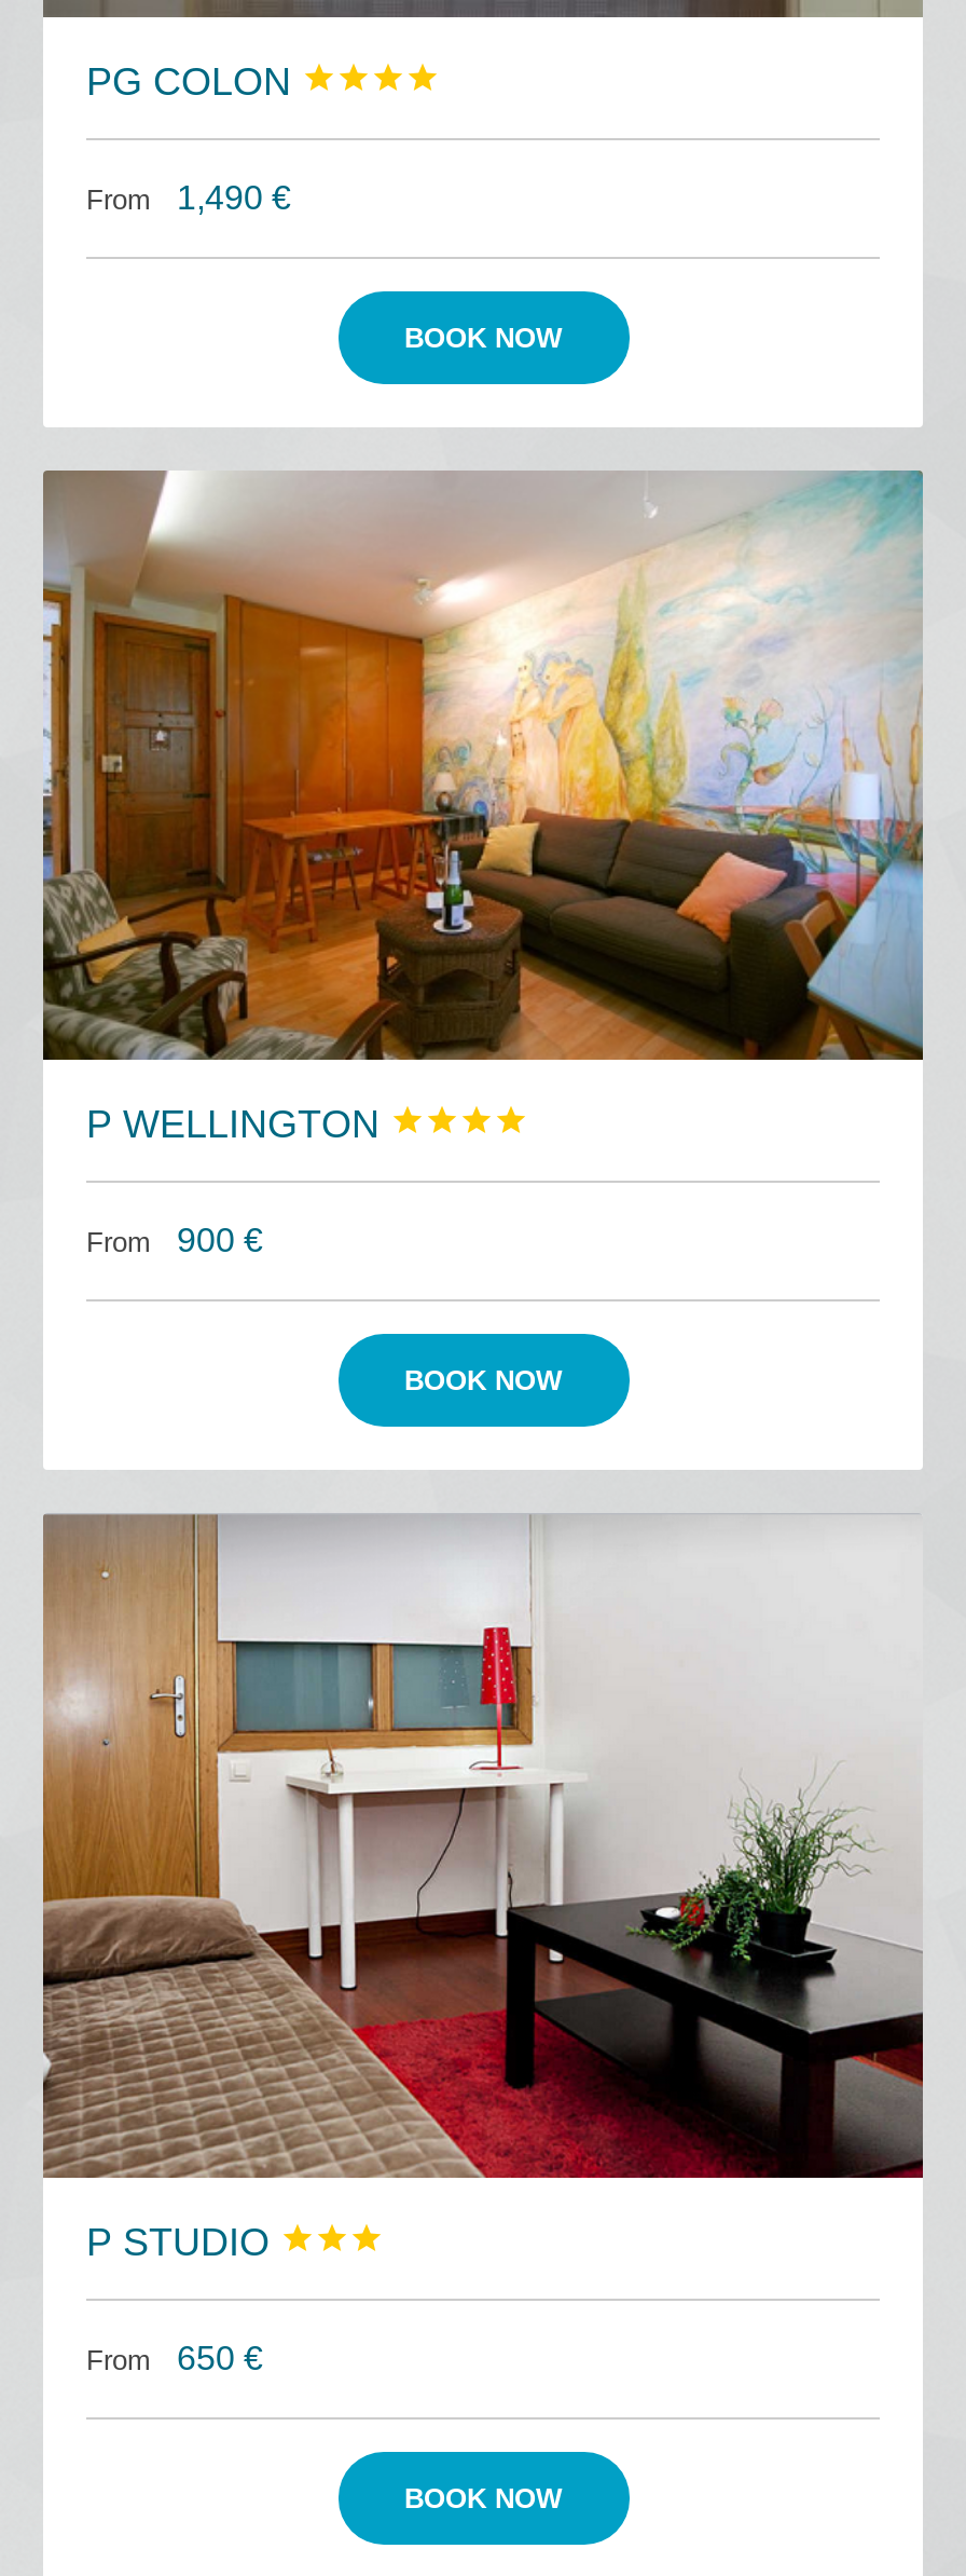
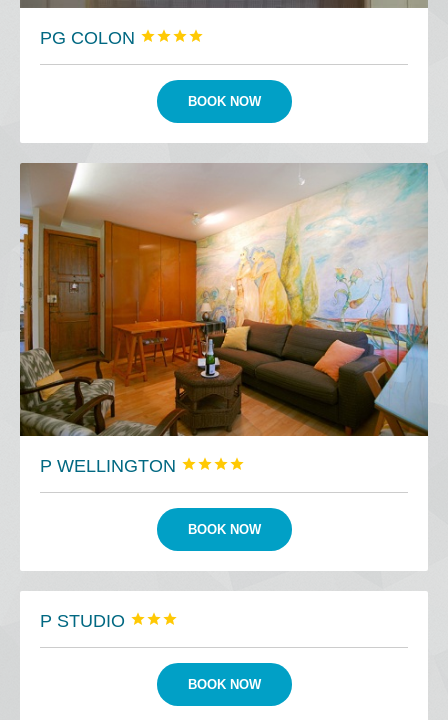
[86,180,291,216] From 1,490 € -> none
[86,1221,263,1257] From 900 € -> none
[41,1513,925,2182] [image] -> none
[86,2339,263,2376] From 650 € -> none

